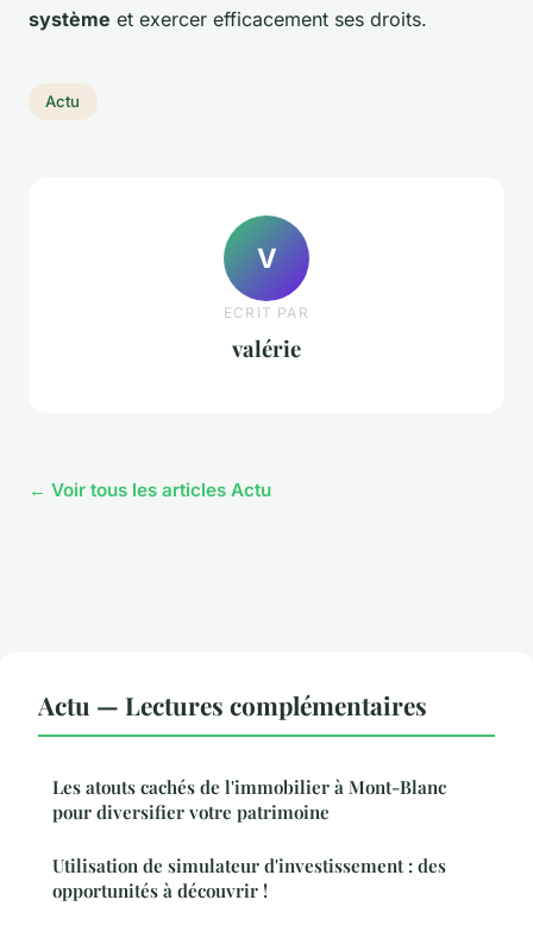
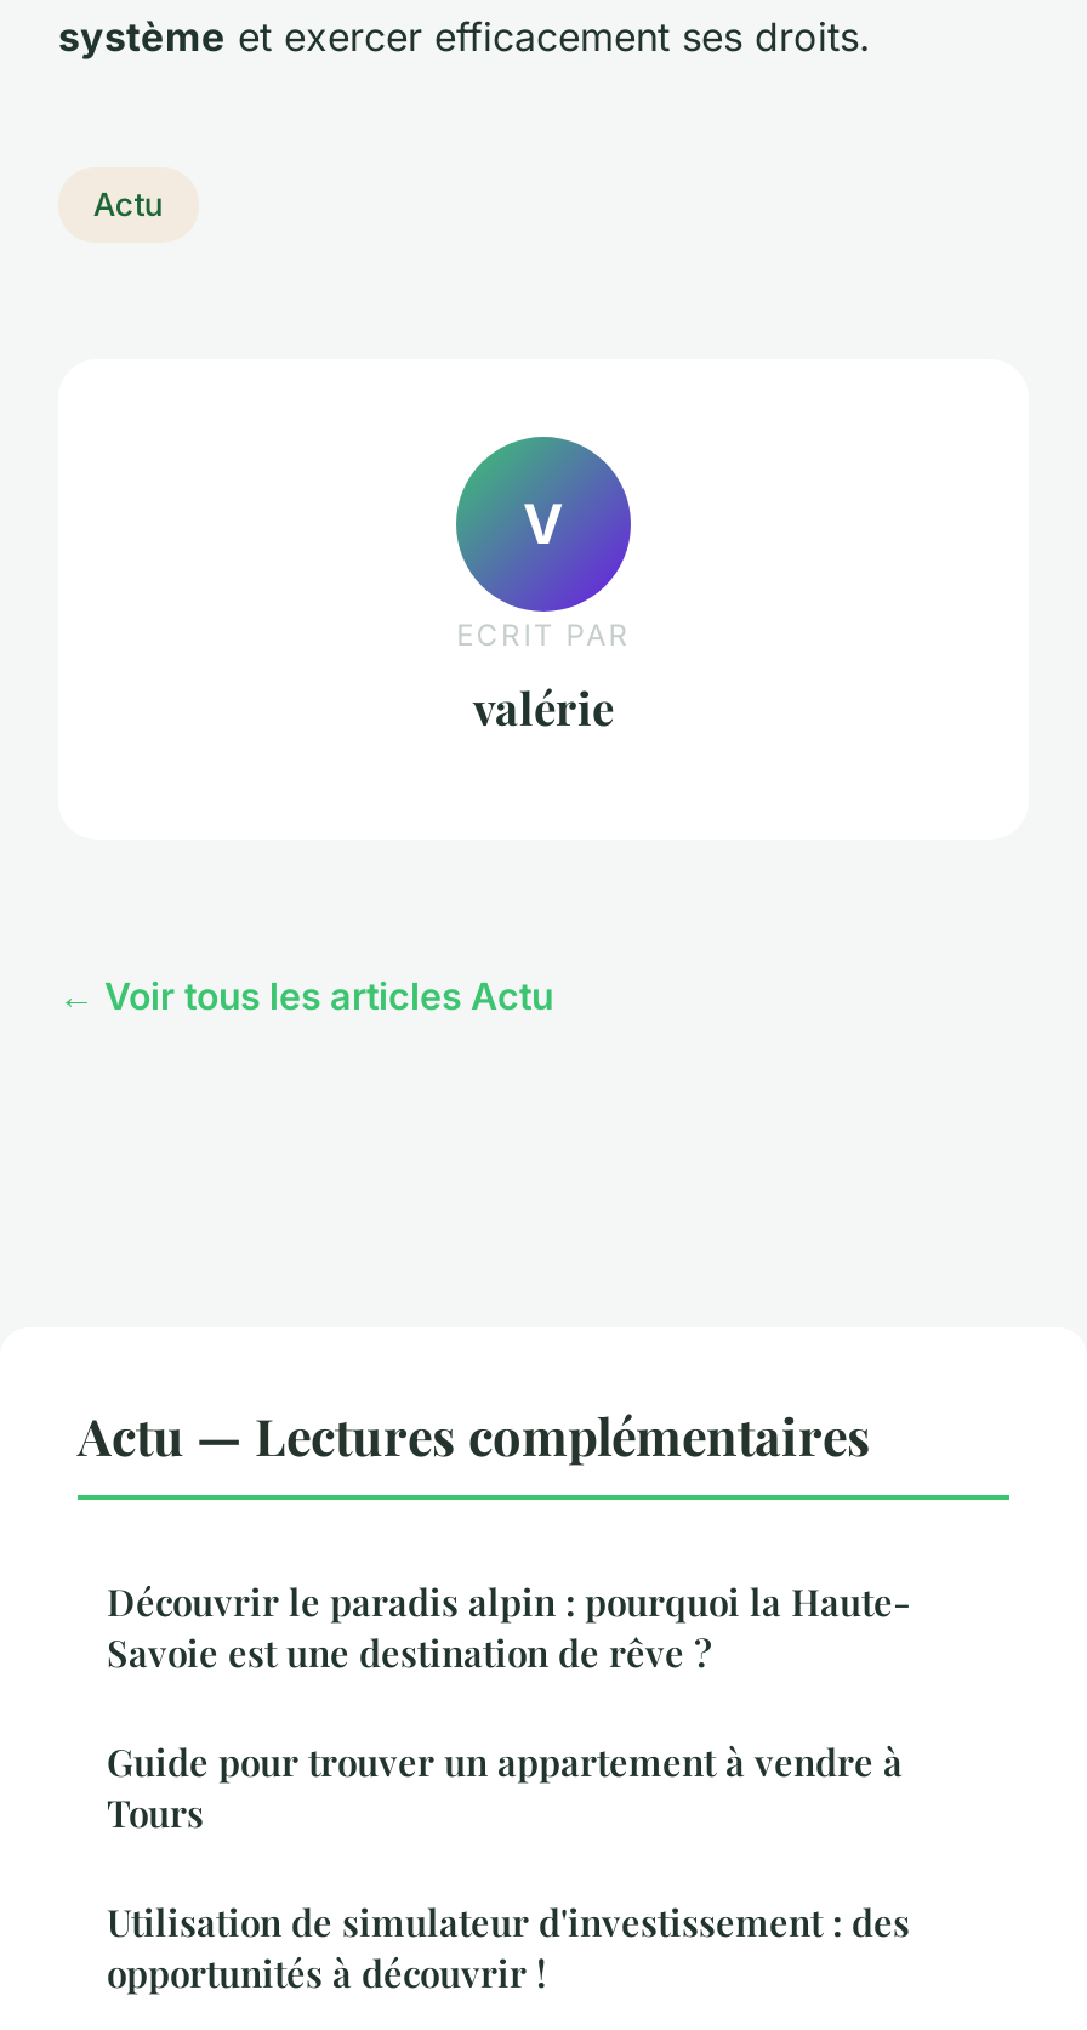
[52,774,446,823] Les atouts cachés de l'immobilier à Mont-Blanc | pour diversifier votre patrimoine -> [107,1576,910,1836] Découvrir le paradis alpin : pourquoi la Haute- | Savoie est une destination de rêve ? | Guide pour trouver un appartement à vendre à | Tours

